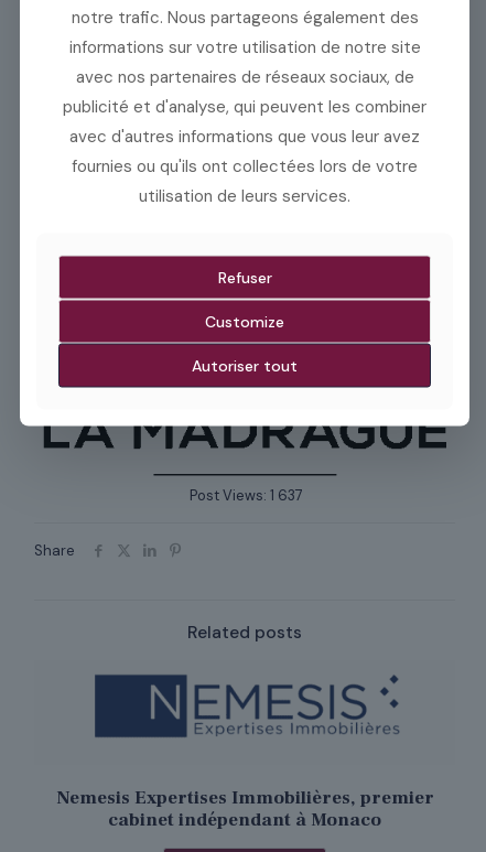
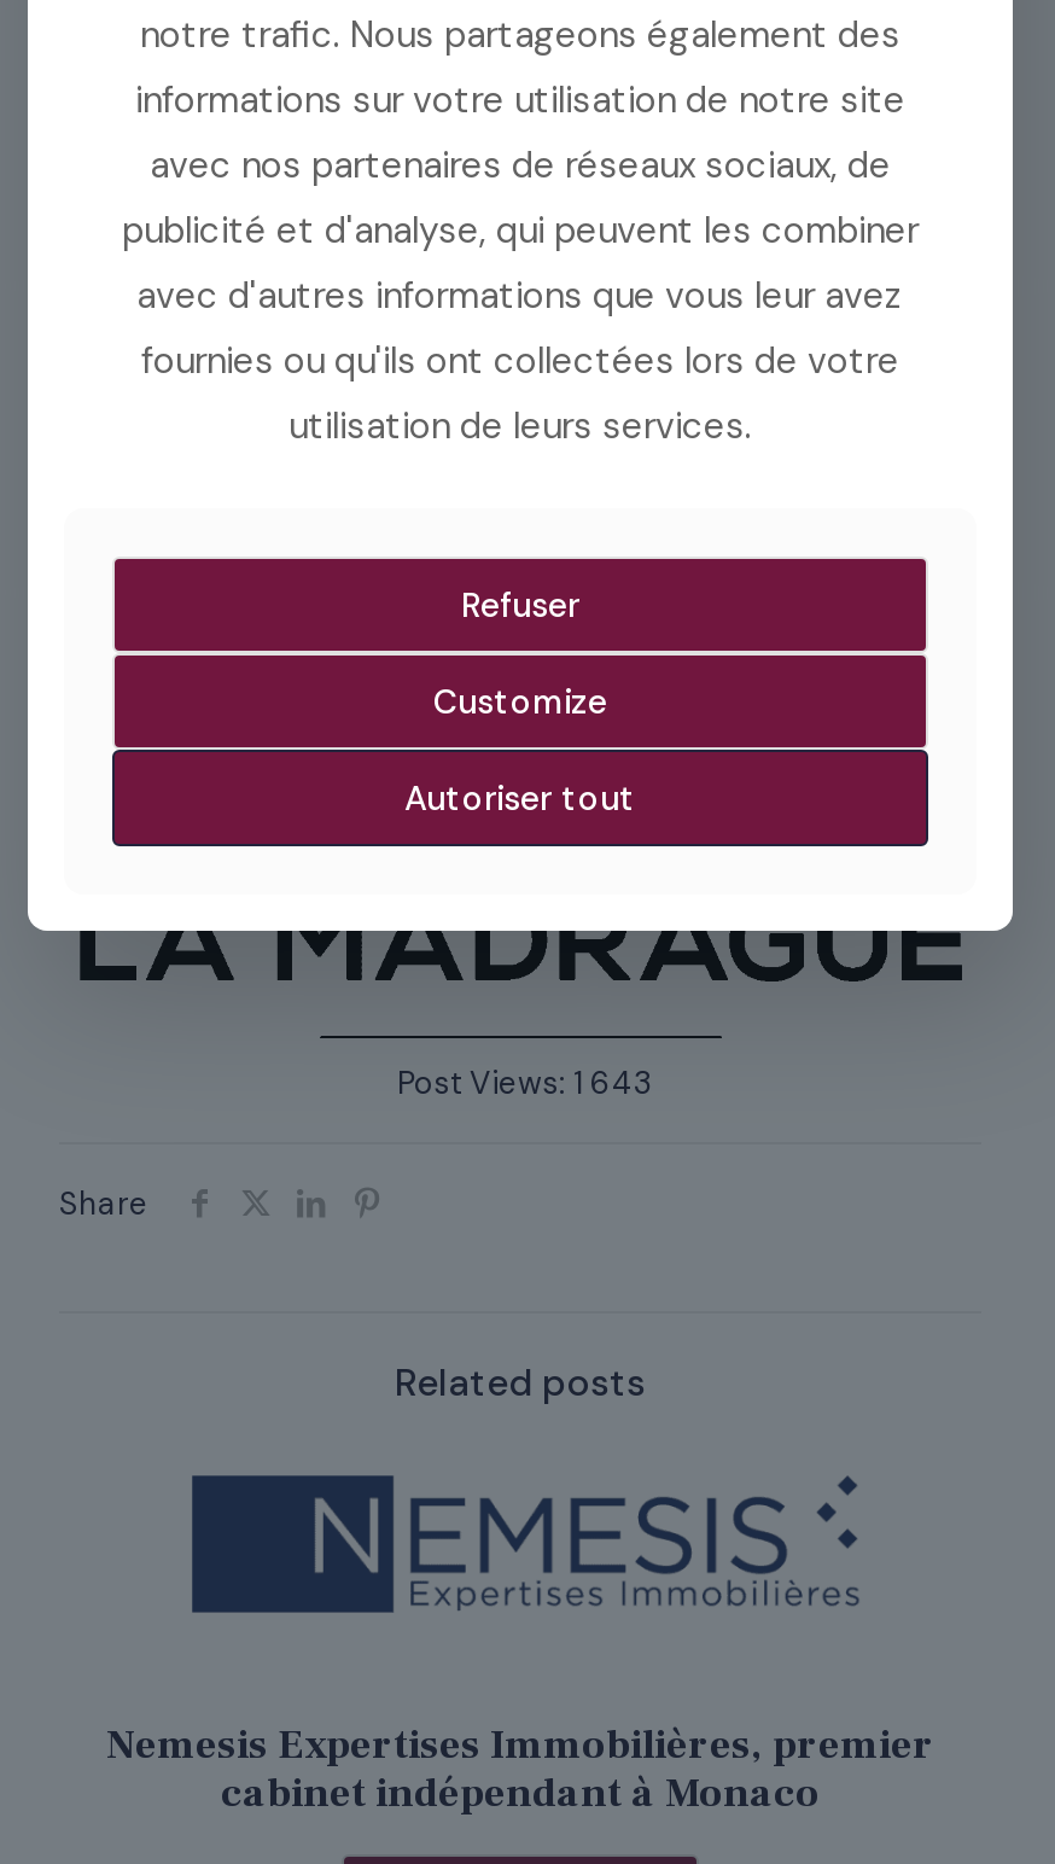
[190,486,303,504] Post Views: 1 637 -> [397,1062,651,1103] Post Views: 1 643

